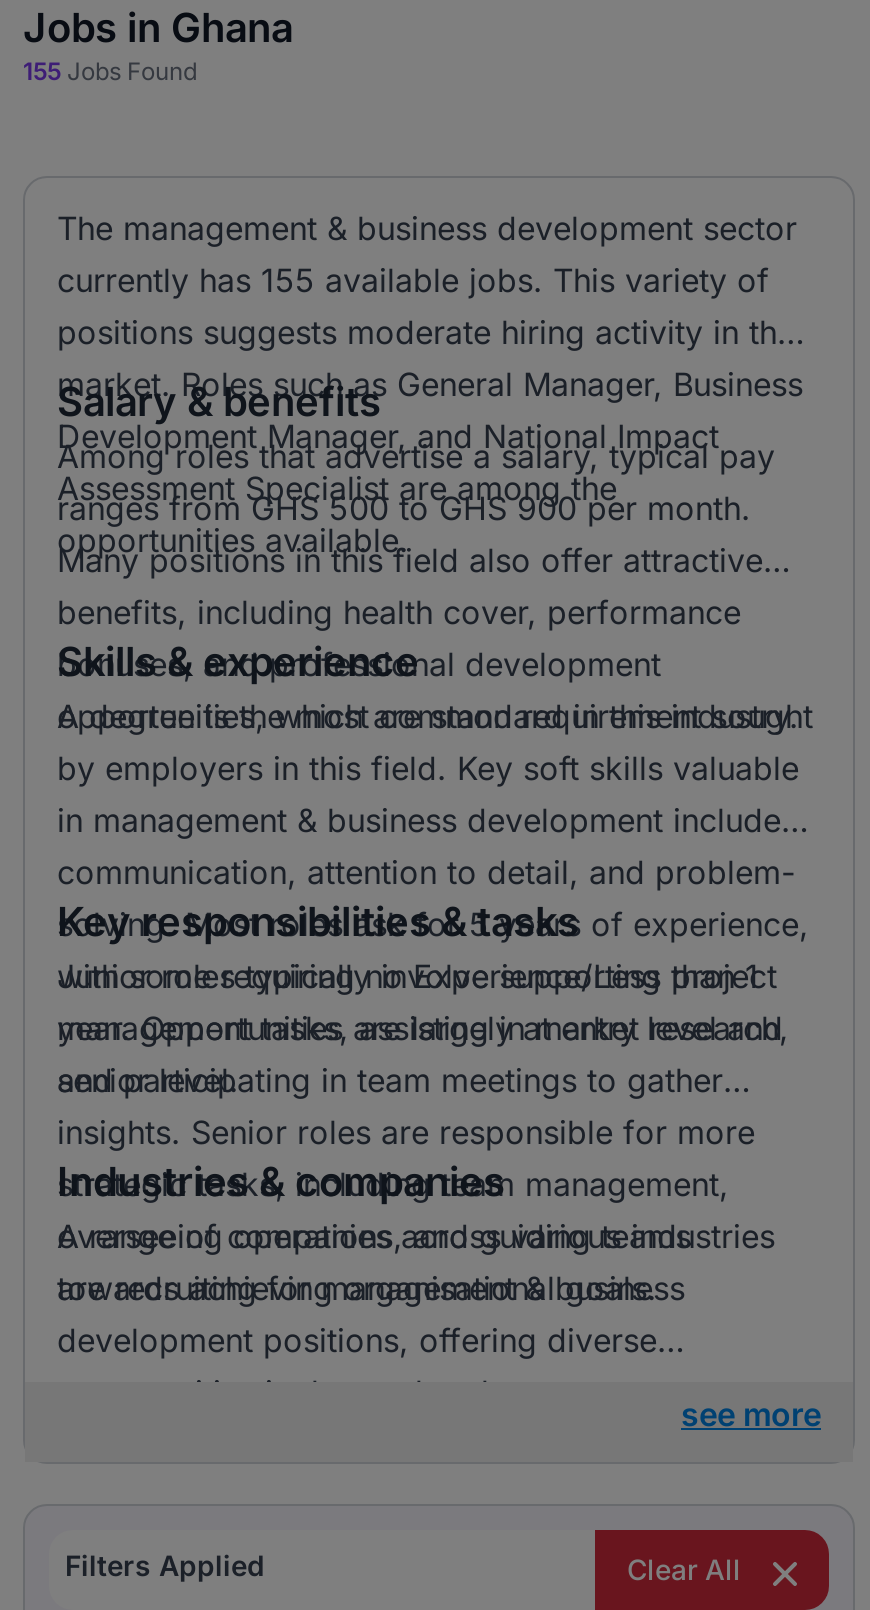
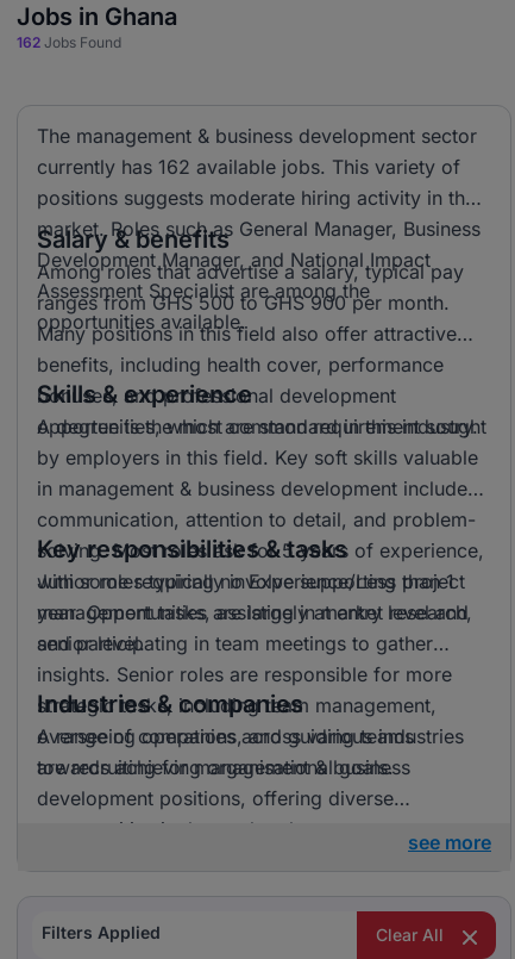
[23,56,197,86] 155 Jobs Found -> [17,33,121,51] 162 Jobs Found
[57,260,769,300] currently has 155 available jobs. This variety of -> [37,155,460,179] currently has 162 available jobs. This variety of

